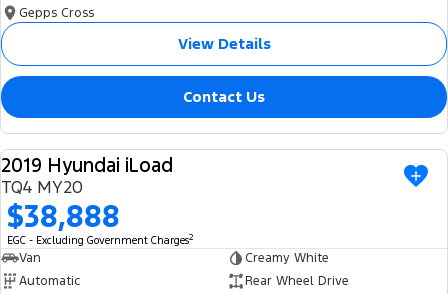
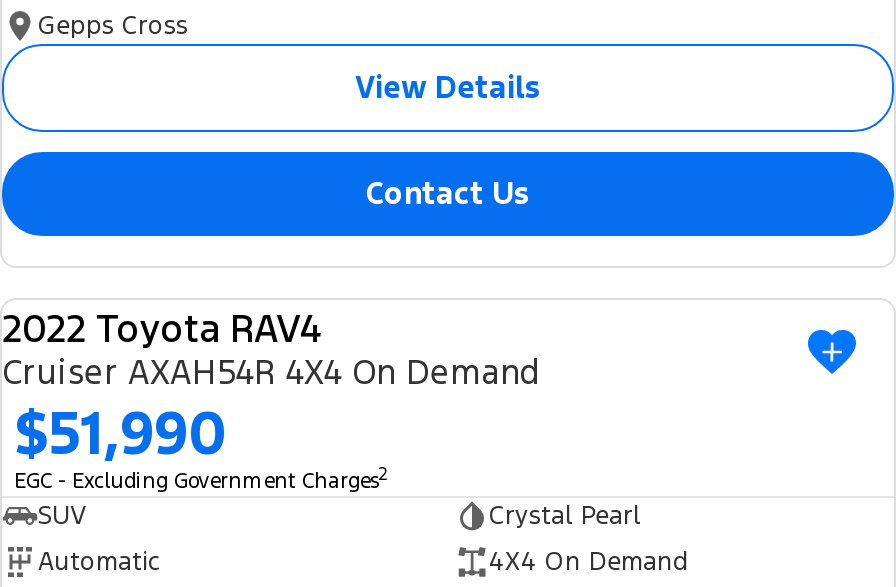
[1,152,173,235] 2019 Hyundai iLoad | TQ4 MY20 | $38,888 -> [2,304,542,469] 2022 Toyota RAV4 | Cruiser AXAH54R 4X4 On Demand | $51,990
[19,250,328,266] Van | Creamy White -> [38,499,641,531] SUV | Crystal Pearl
[244,273,348,289] Rear Wheel Drive -> [489,545,689,577] 4X4 On Demand

